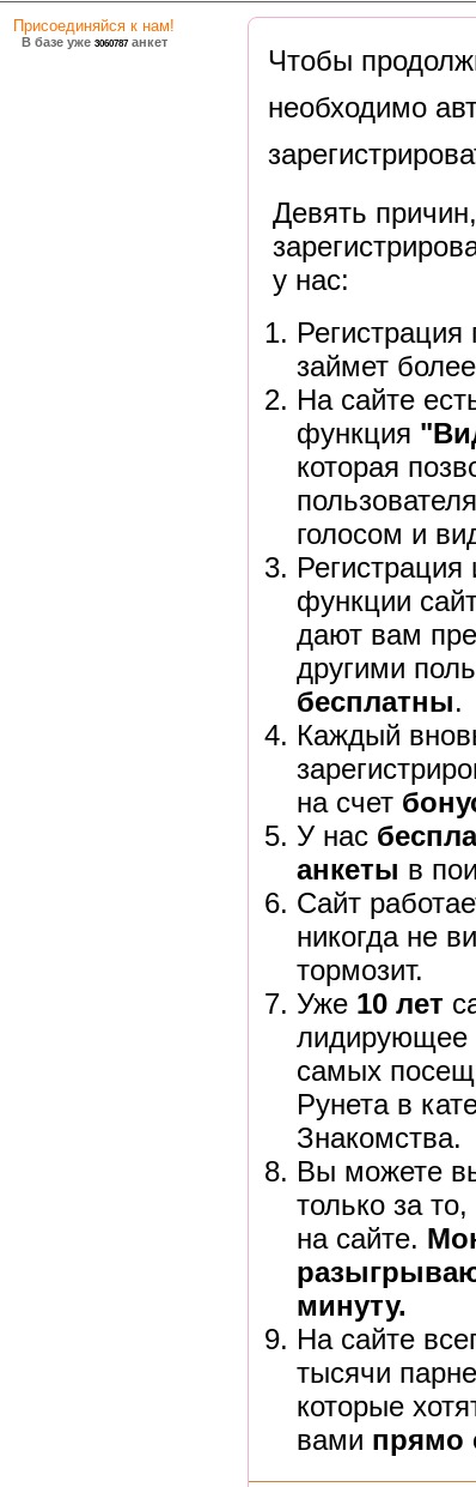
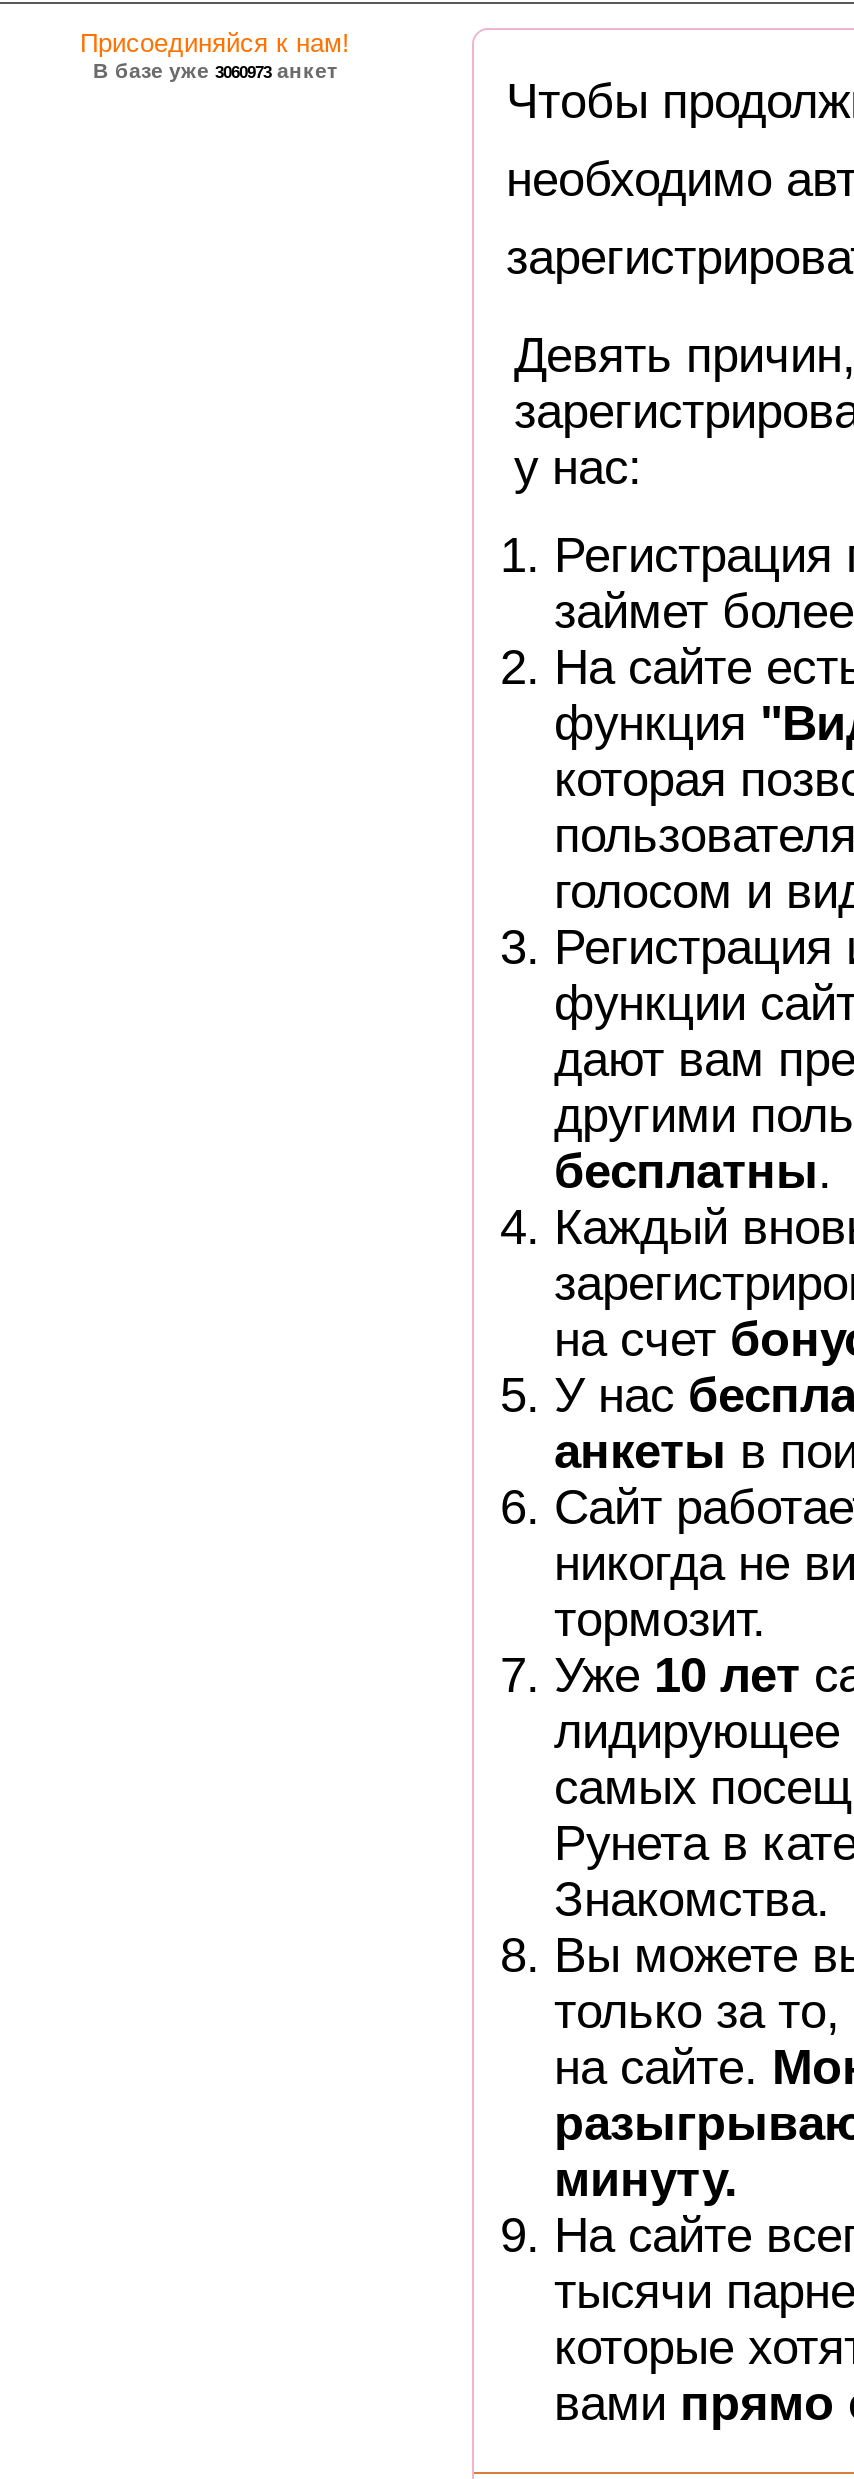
[21,35,167,49] В базе уже 3060787 анкет -> [93,58,337,82] В базе уже 3060973 анкет

